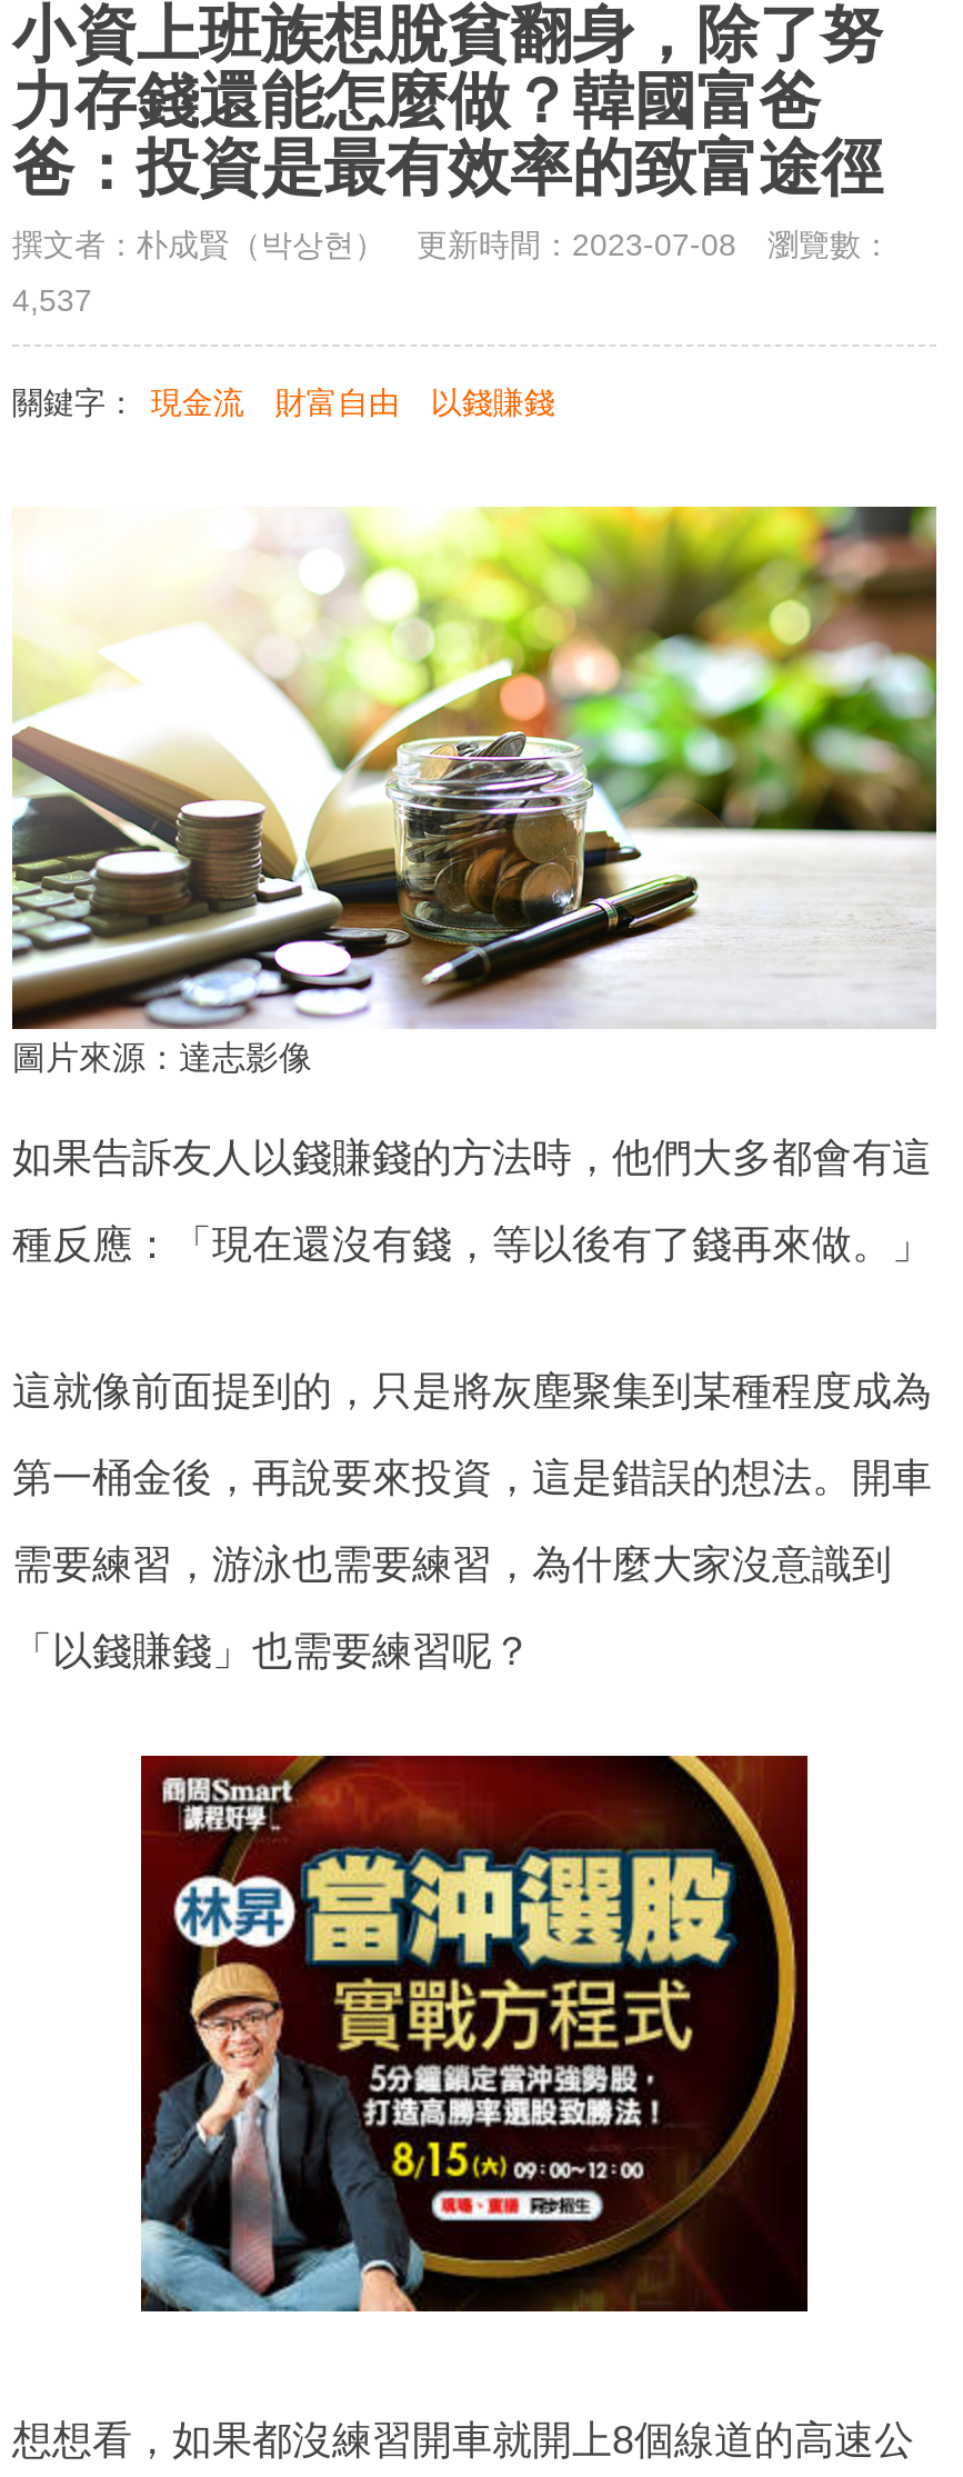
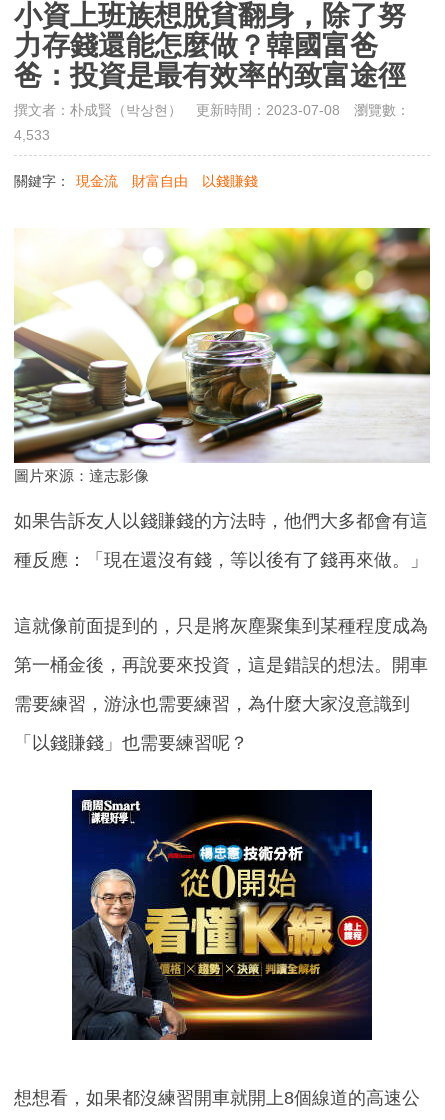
[12,282,92,318] 4,537 -> [14,127,50,143] 4,533
[139,1754,810,2314] [image] -> [71,789,373,1041] [image]

